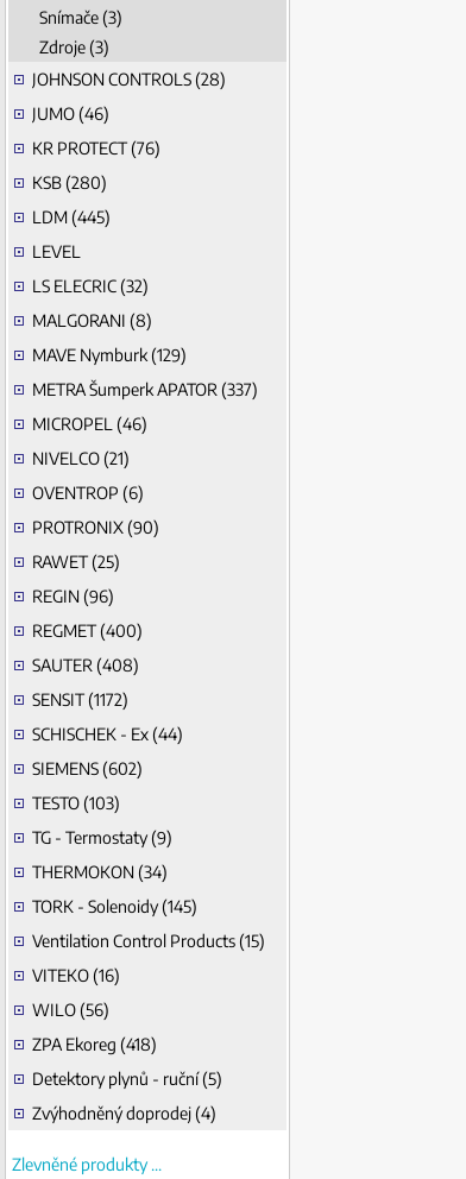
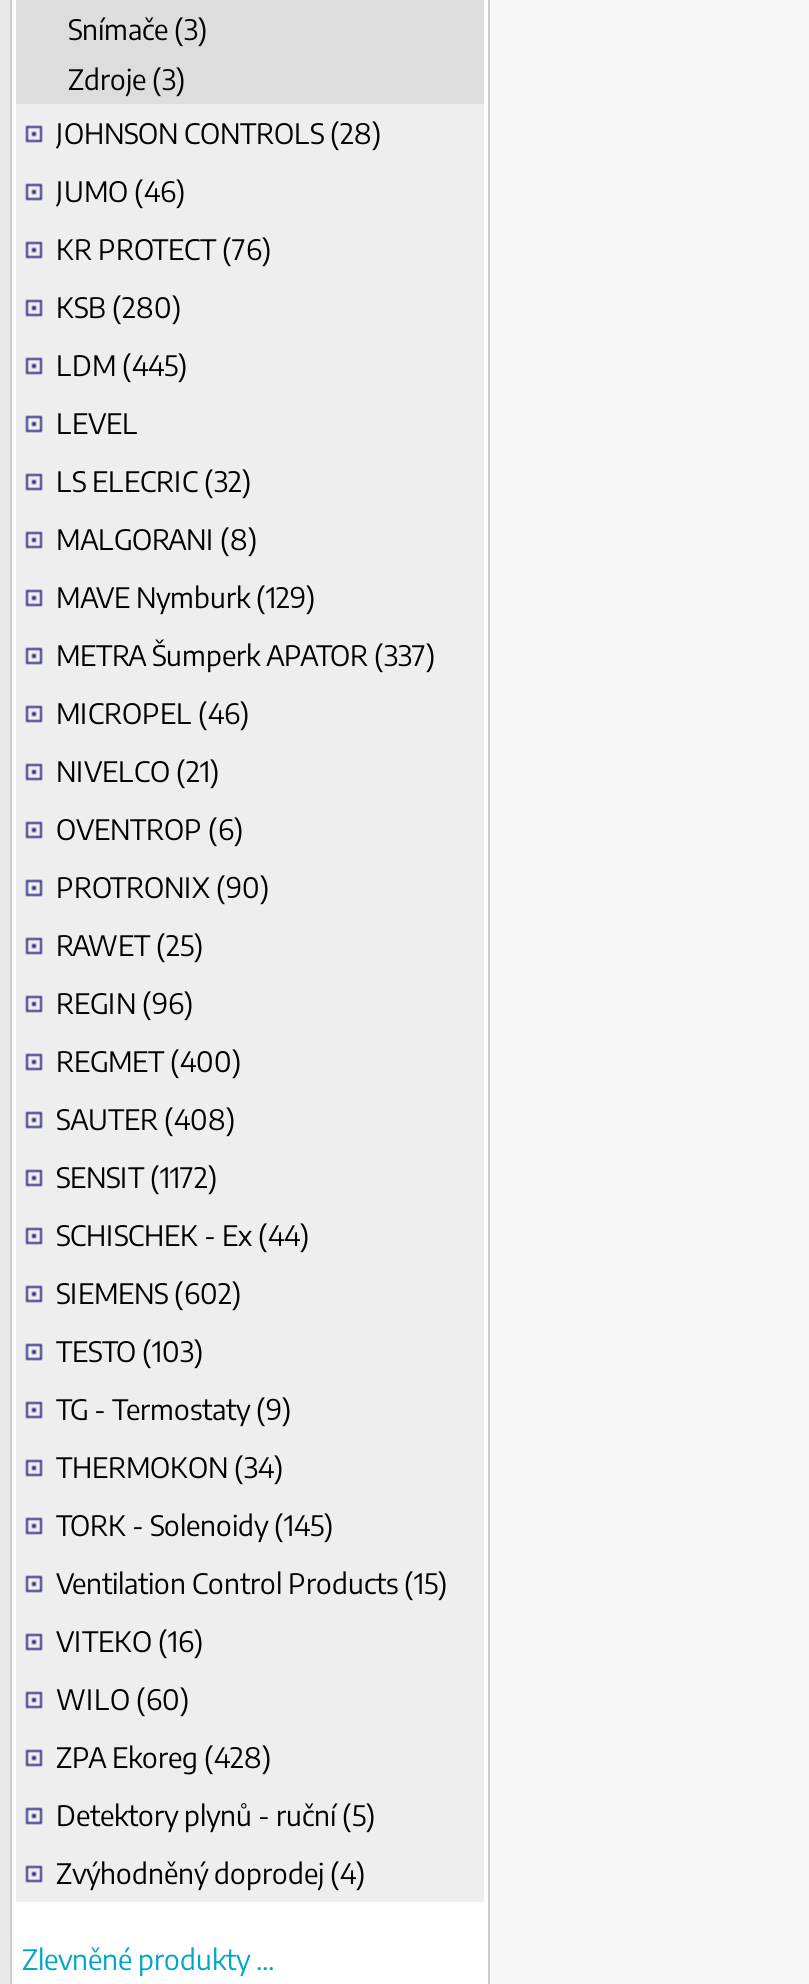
[32,1000,109,1020] WILO (56) -> [56,1682,190,1716] WILO (60)
[32,1034,157,1054] ZPA Ekoreg (418) -> [56,1740,272,1774] ZPA Ekoreg (428)

